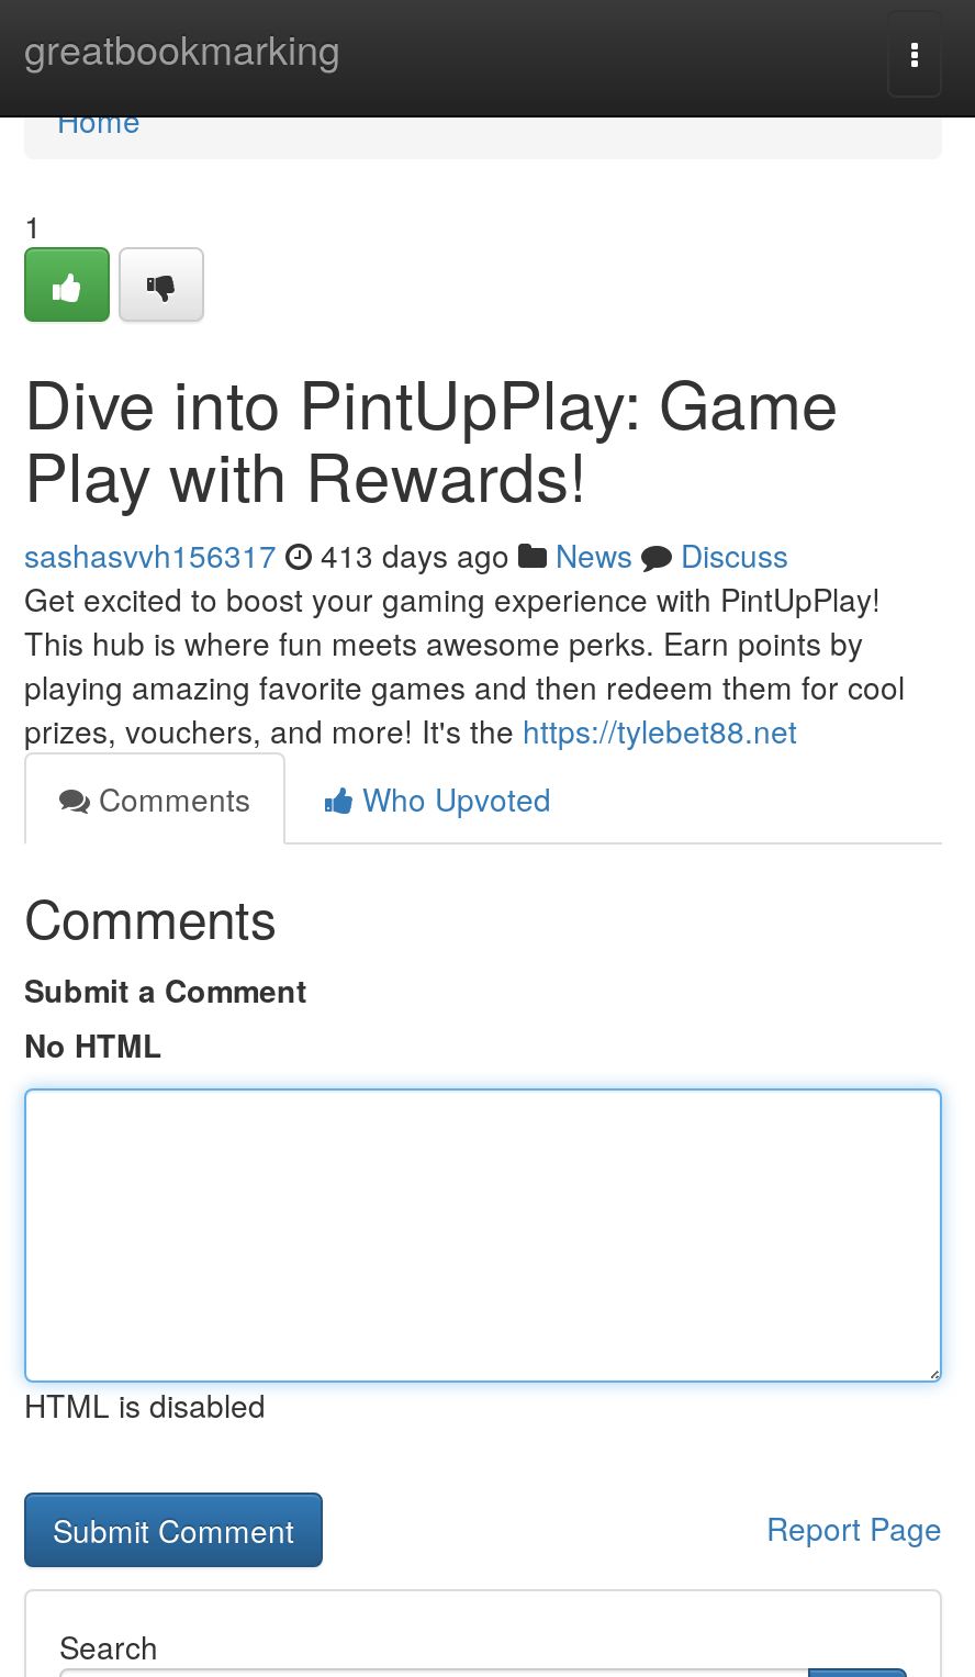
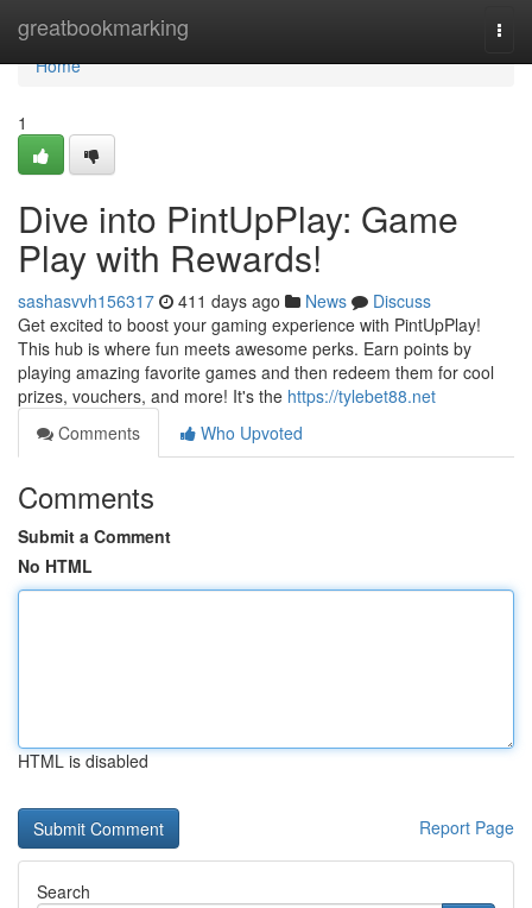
[24,533,788,577] sashasvvh156317 413 days ago News Discuss -> [18,289,431,313] sashasvvh156317 411 days ago News Discuss

